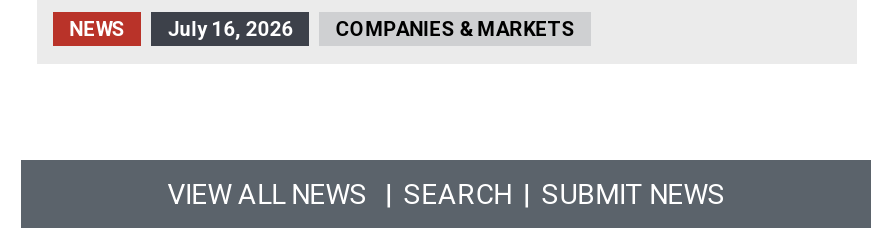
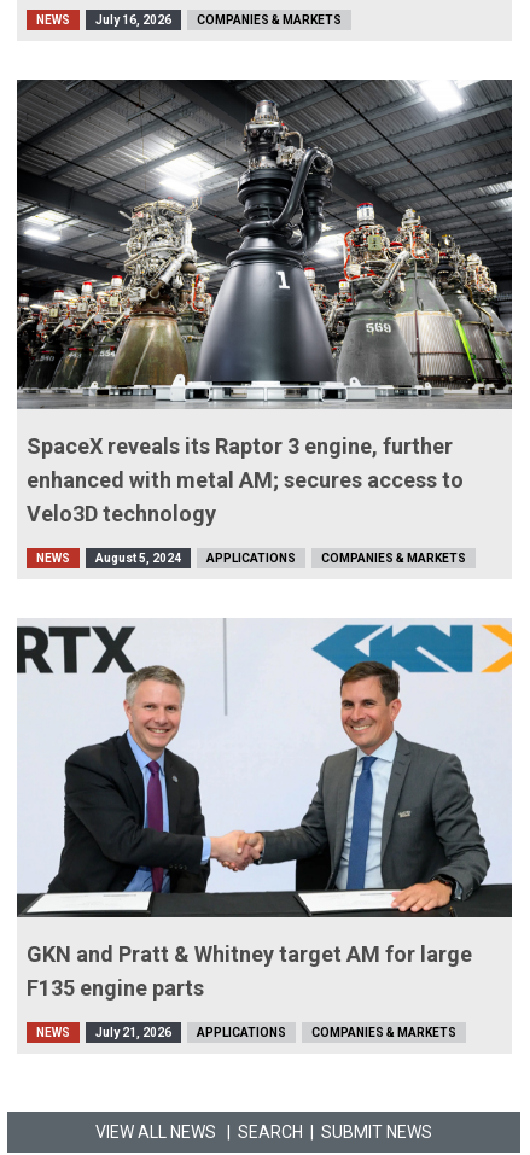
none -> [16,78,513,565] [image] | SpaceX reveals its Raptor 3 engine, further | enhanced with metal AM; secures access to | Velo3D technology | APPLICATIONS | COMPANIES & MARKETS | NEWS | August 5, 2024
none -> [16,619,513,1039] [image] | GKN and Pratt & Whitney target AM for large | F135 engine parts | APPLICATIONS | COMPANIES & MARKETS | NEWS | July 21, 2026

